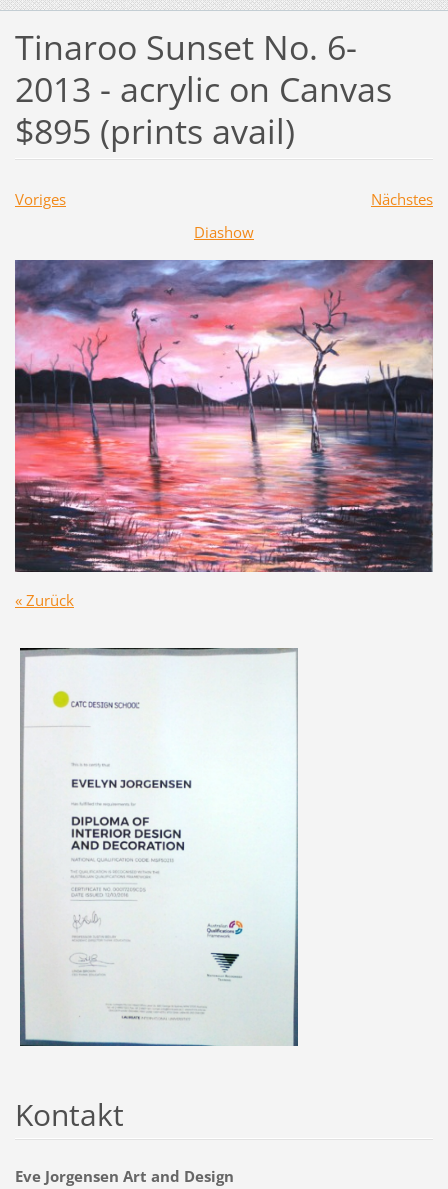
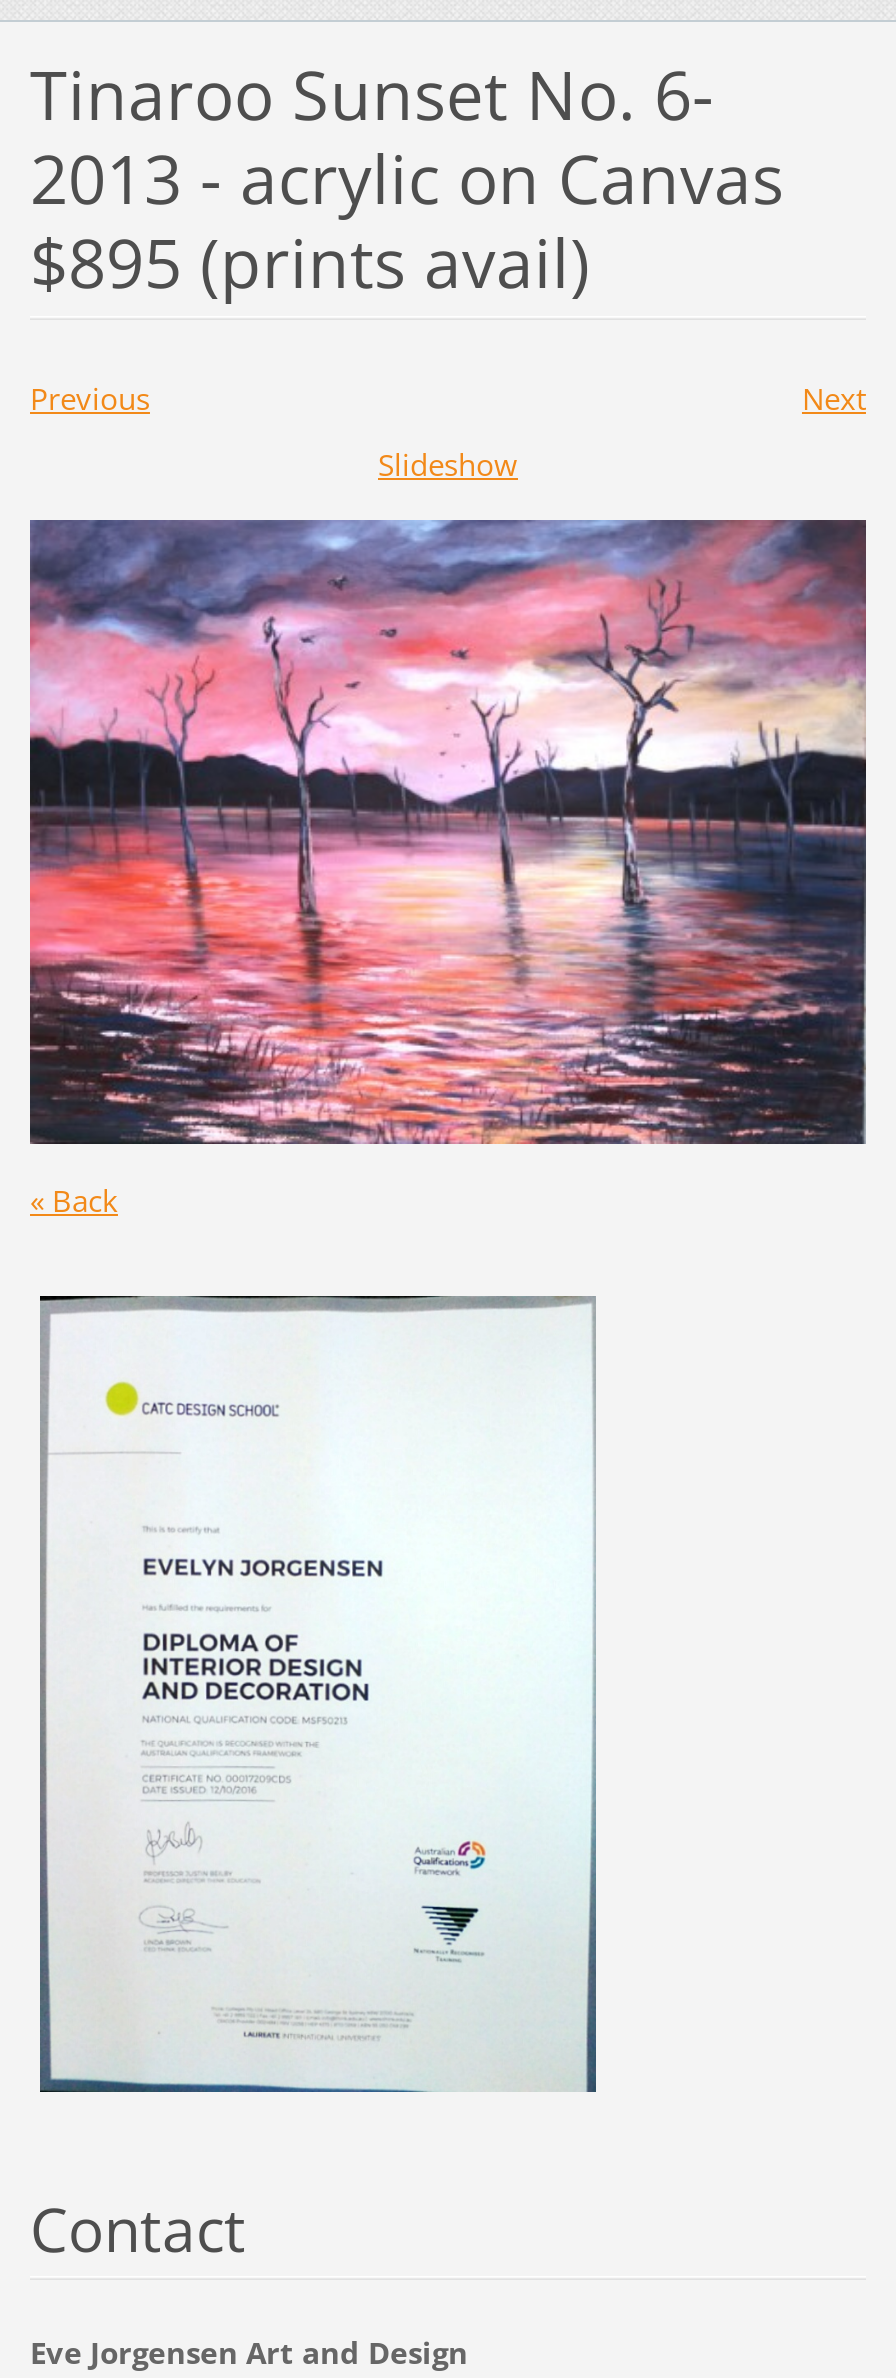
[15,189,433,209] Voriges | Nächstes -> [30,377,866,417] Previous | Next
[194,222,254,242] Diashow -> [378,443,518,483] Slideshow
[15,590,74,610] « Zurück -> [30,1180,118,1220] « Back
[15,1094,124,1135] Kontakt -> [30,2188,246,2270] Contact

